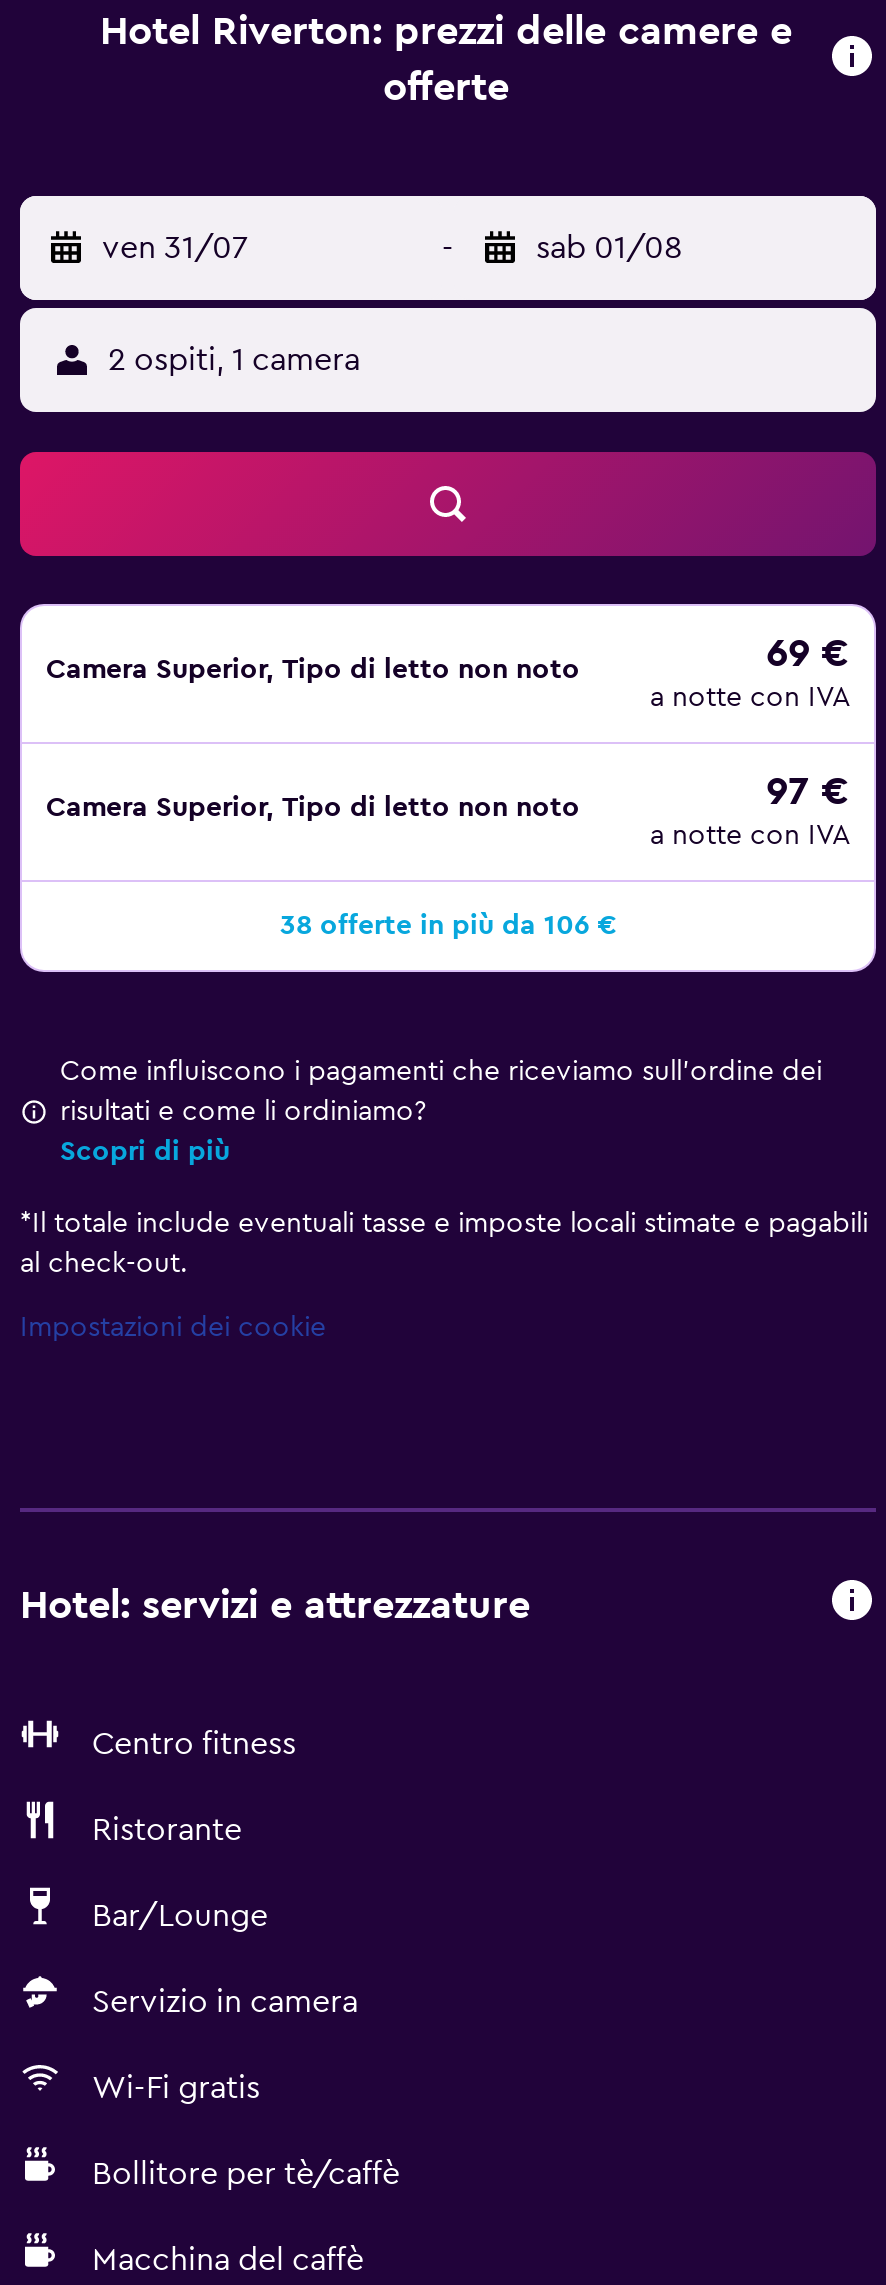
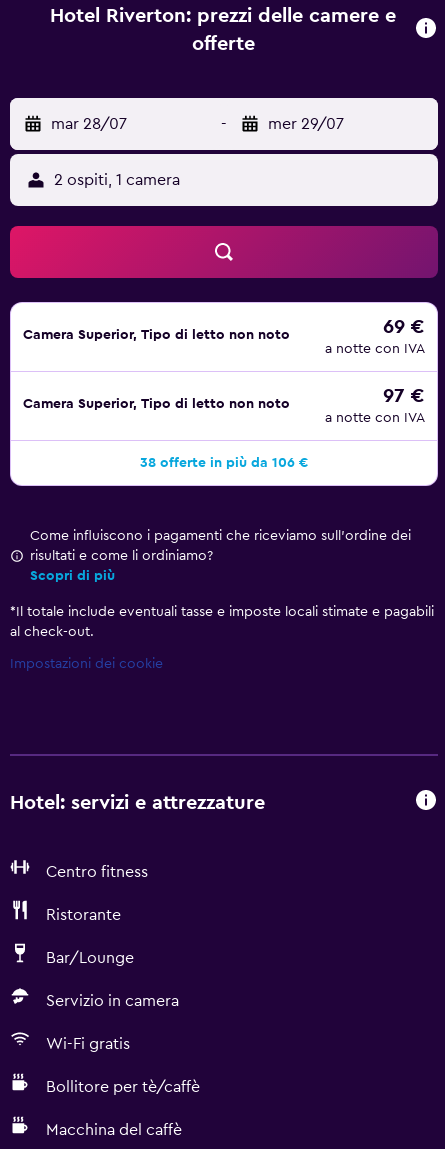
[102,232,248,264] ven 31/07 -> [51,116,127,132] mar 28/07
[536,232,682,264] sab 01/08 -> [268,116,344,132] mer 29/07

